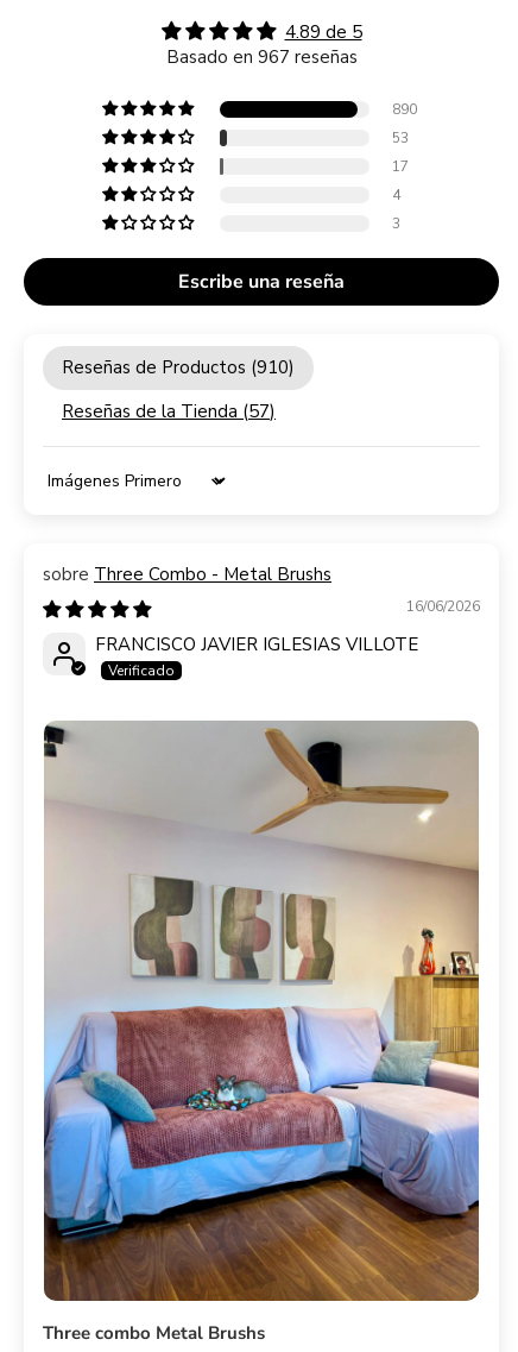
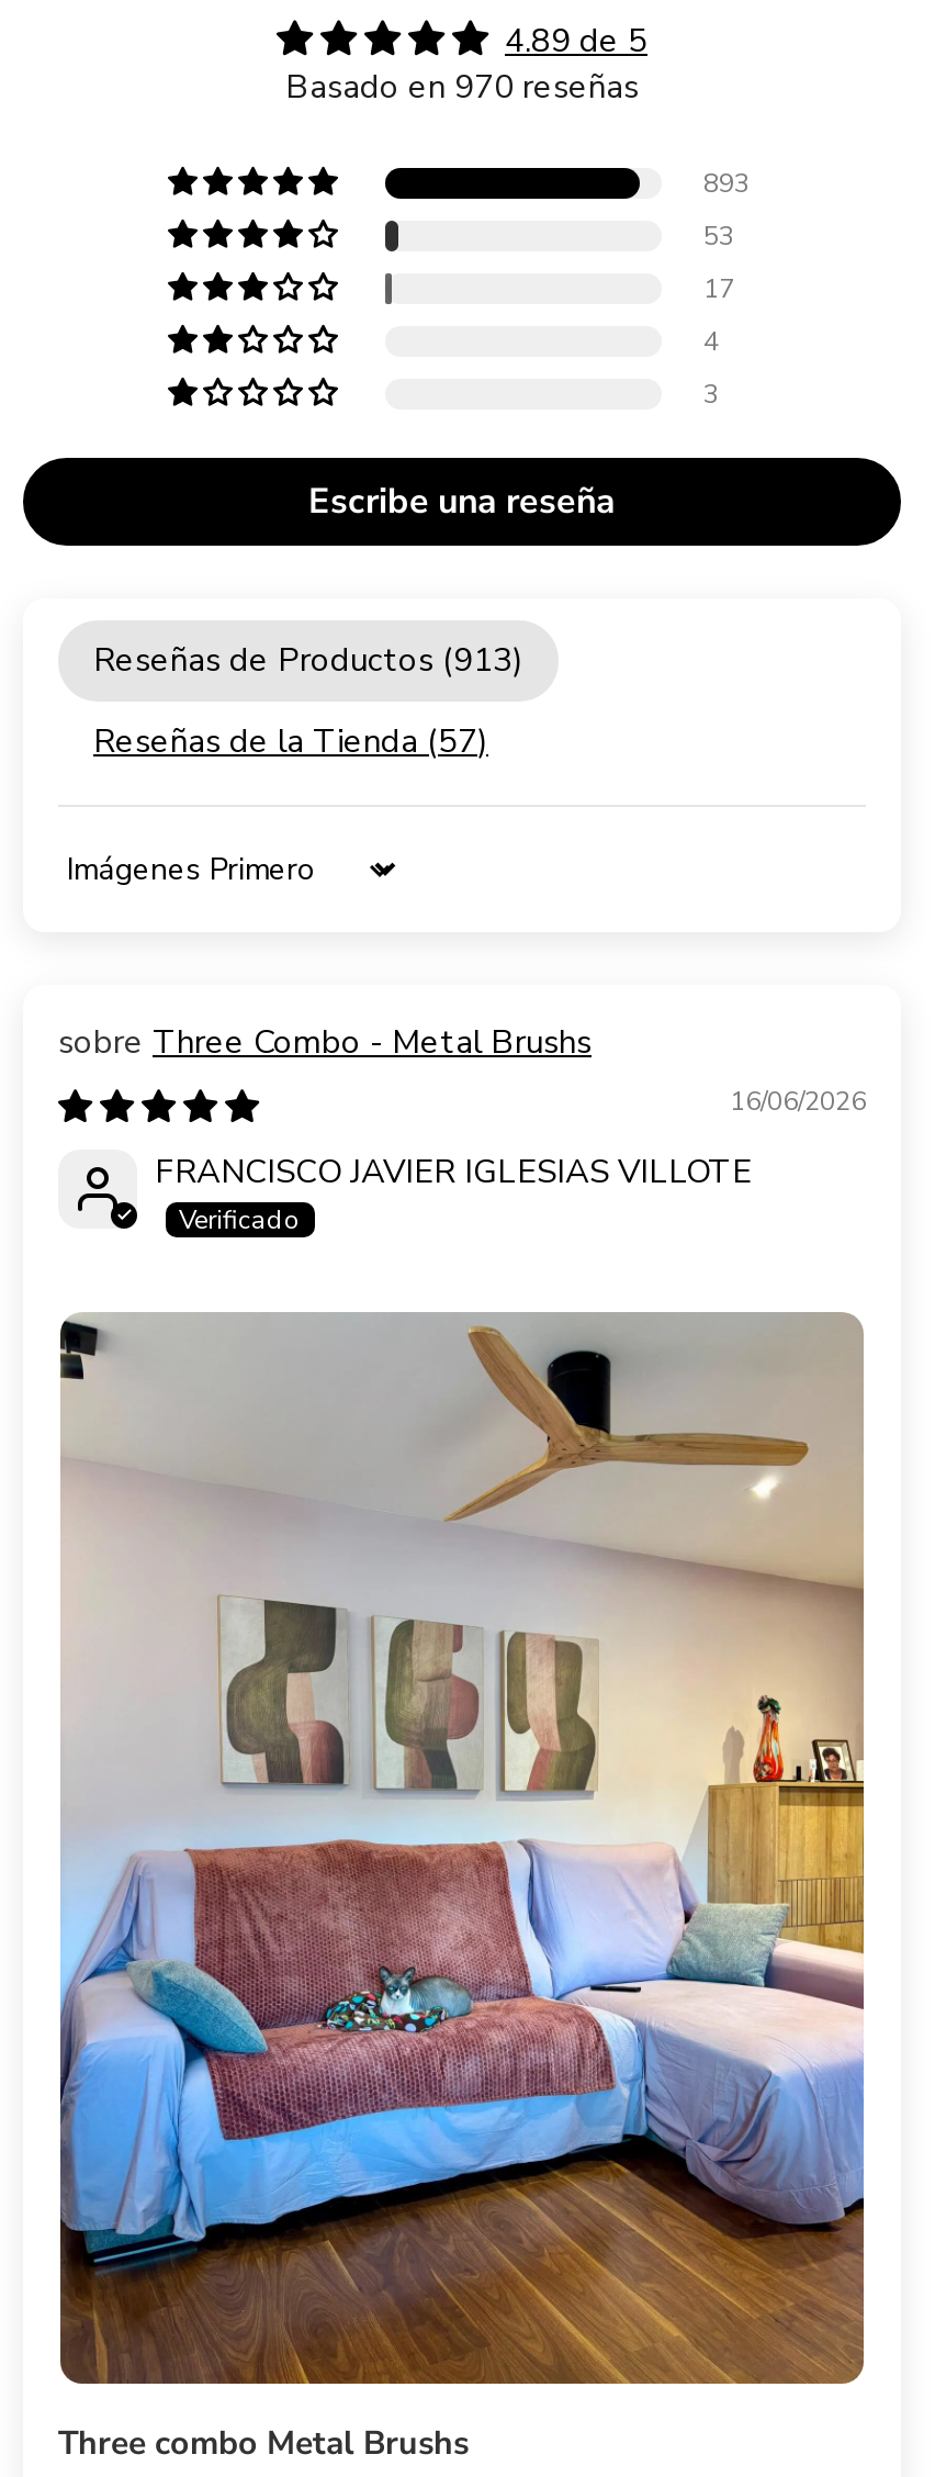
[166,46,357,69] Basado en 967 reseñas -> [285,66,639,110] Basado en 970 reseñas
[392,100,417,120] 890 -> [703,167,750,202] 893
[62,356,295,380] Reseñas de Productos (910) -> [93,639,523,683] Reseñas de Productos (913)

